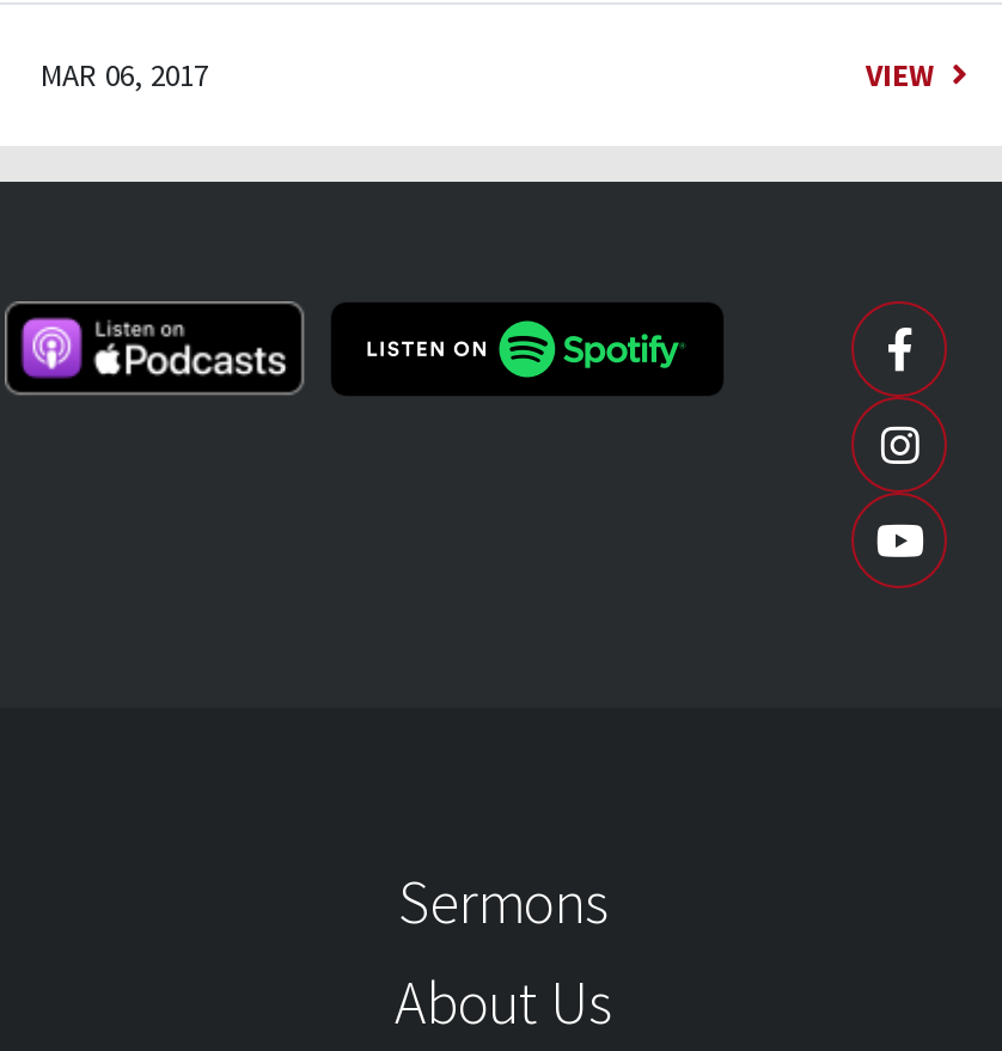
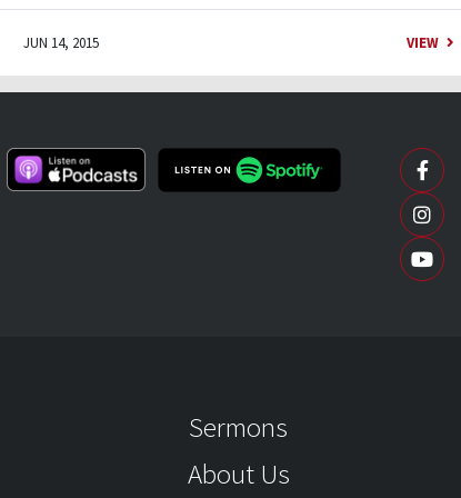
[41,55,208,96] MAR 06, 2017 -> [23,33,99,52] JUN 14, 2015

